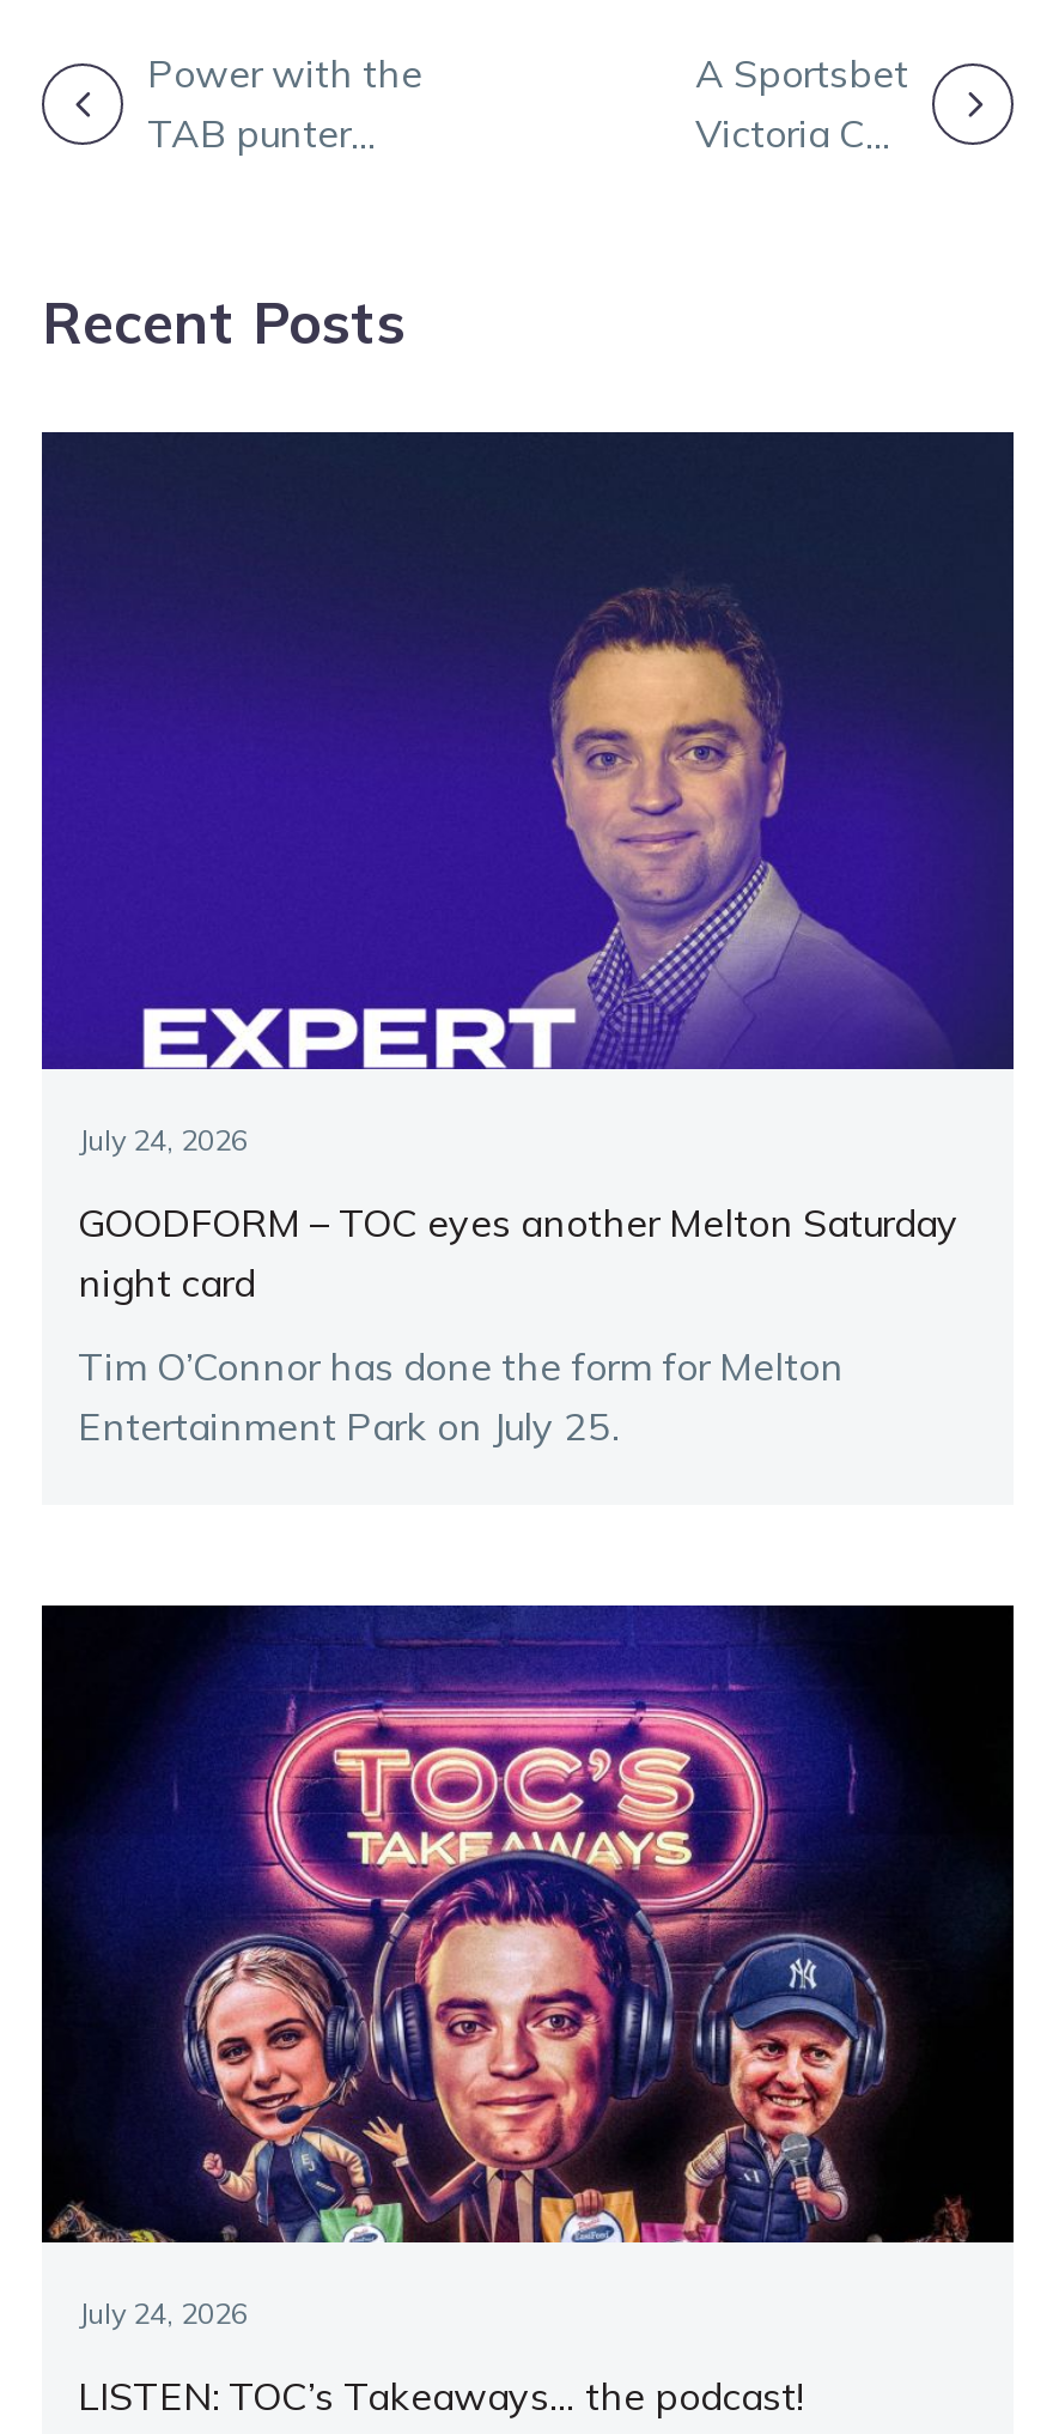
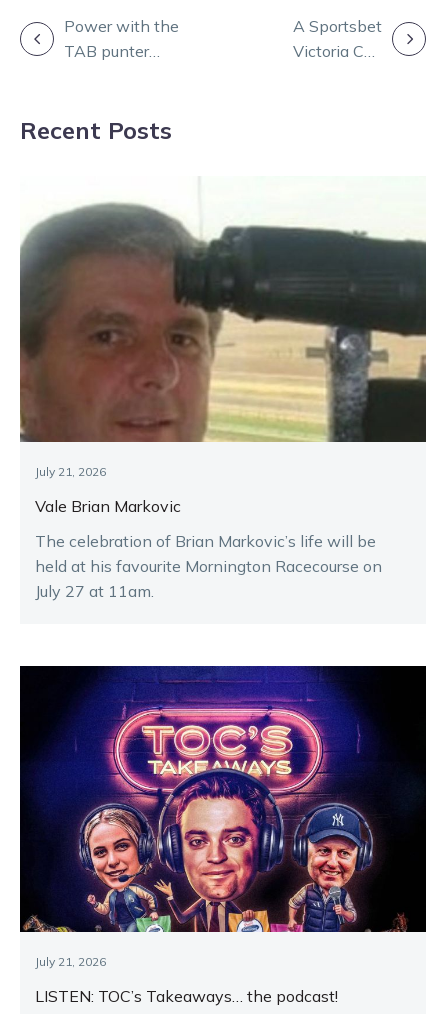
[39,429,1016,1158] [image] | July 24, 2026 -> [19,175,427,479] [image] | July 21, 2026
[78,1199,958,1307] GOODFORM – TOC eyes another Melton Saturday | night card -> [35,496,181,516] Vale Brian Markovic
[78,1343,844,1451] Tim O’Connor has done the form for Melton | Entertainment Park on July 25. -> [35,531,382,601] The celebration of Brian Markovic’s life will be | held at his favourite Mornington Racecourse on | July 27 at 11am.
[78,2296,248,2332] July 24, 2026 -> [35,954,106,969] July 21, 2026

